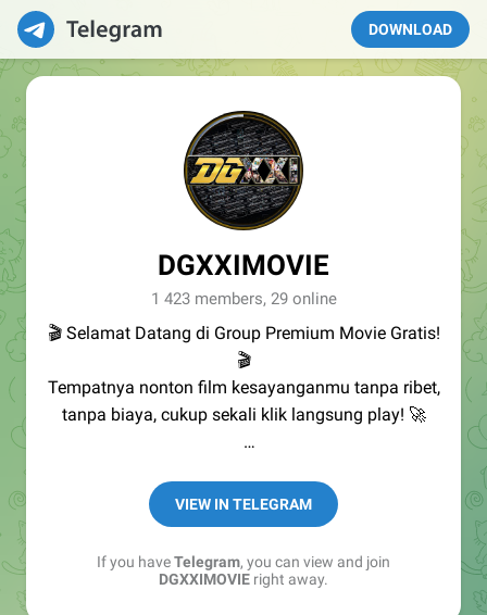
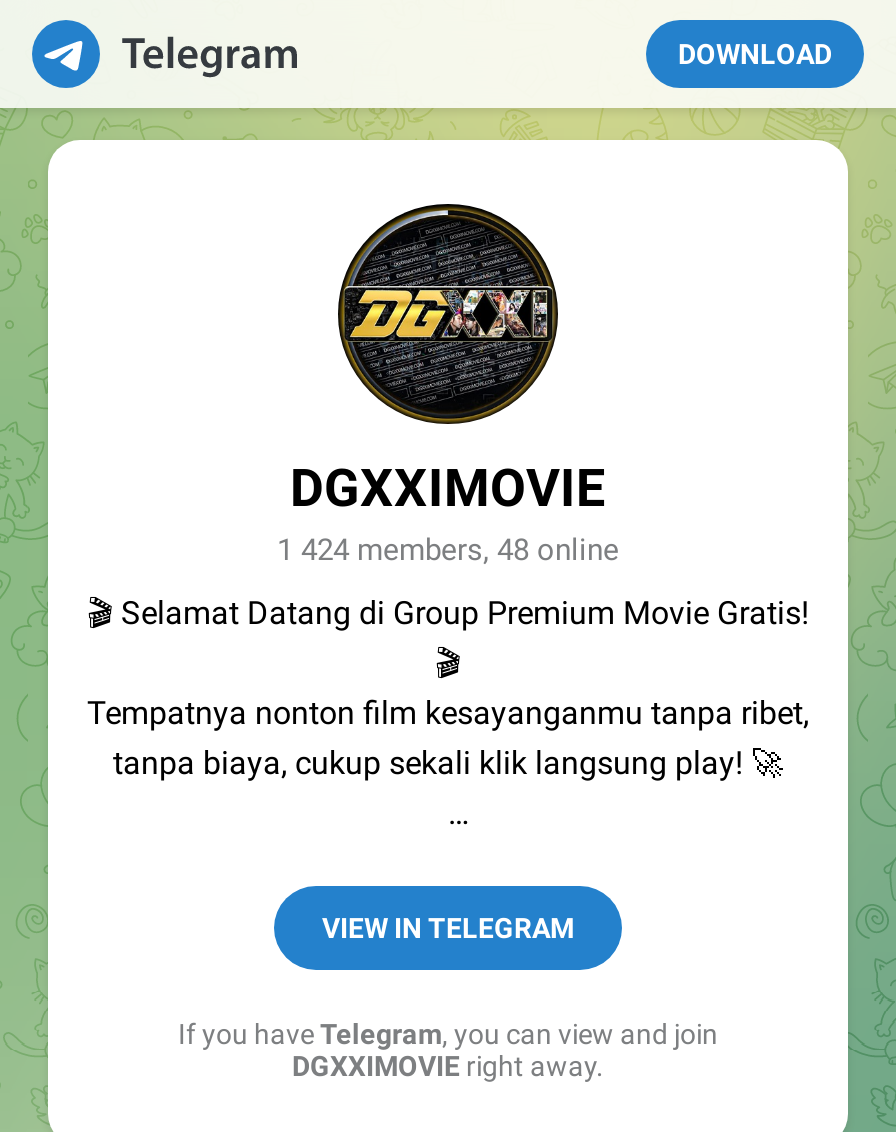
[151,289,336,309] 1 423 members, 29 online -> [277,532,619,568] 1 424 members, 48 online

